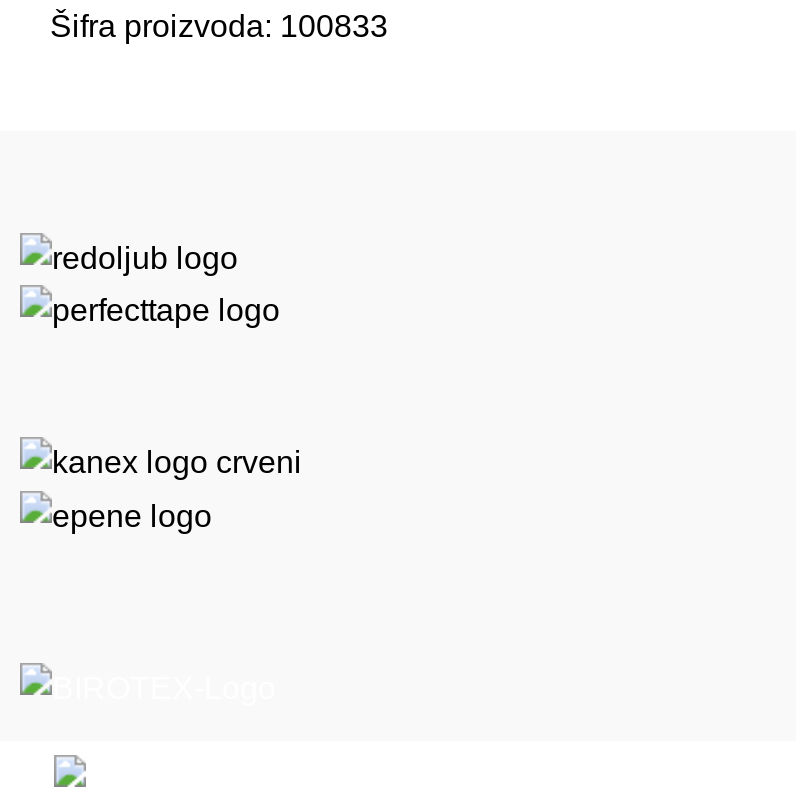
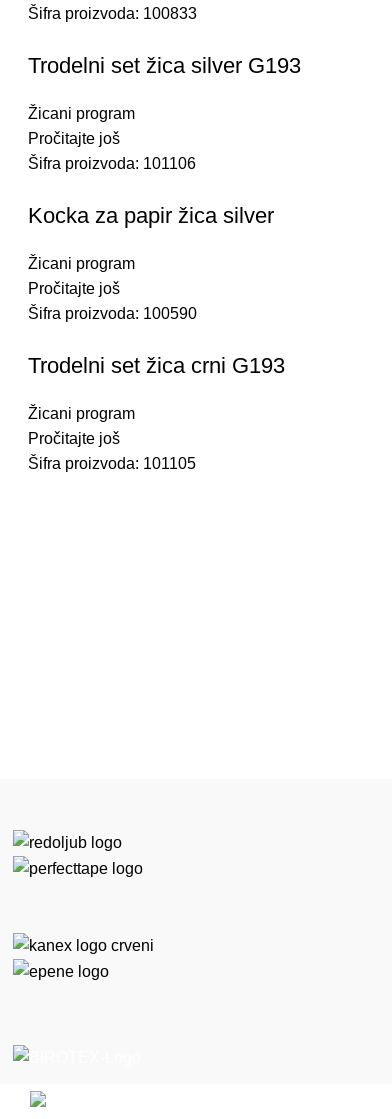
none -> [28,53,301,472] Trodelni set žica silver G193 | Žicani program | Pročitajte još | Šifra proizvoda: 101106 | Kocka za papir žica silver | Žicani program | Pročitajte još | Šifra proizvoda: 100590 | Trodelni set žica crni G193 | Žicani program | Pročitajte još | Šifra proizvoda: 101105

